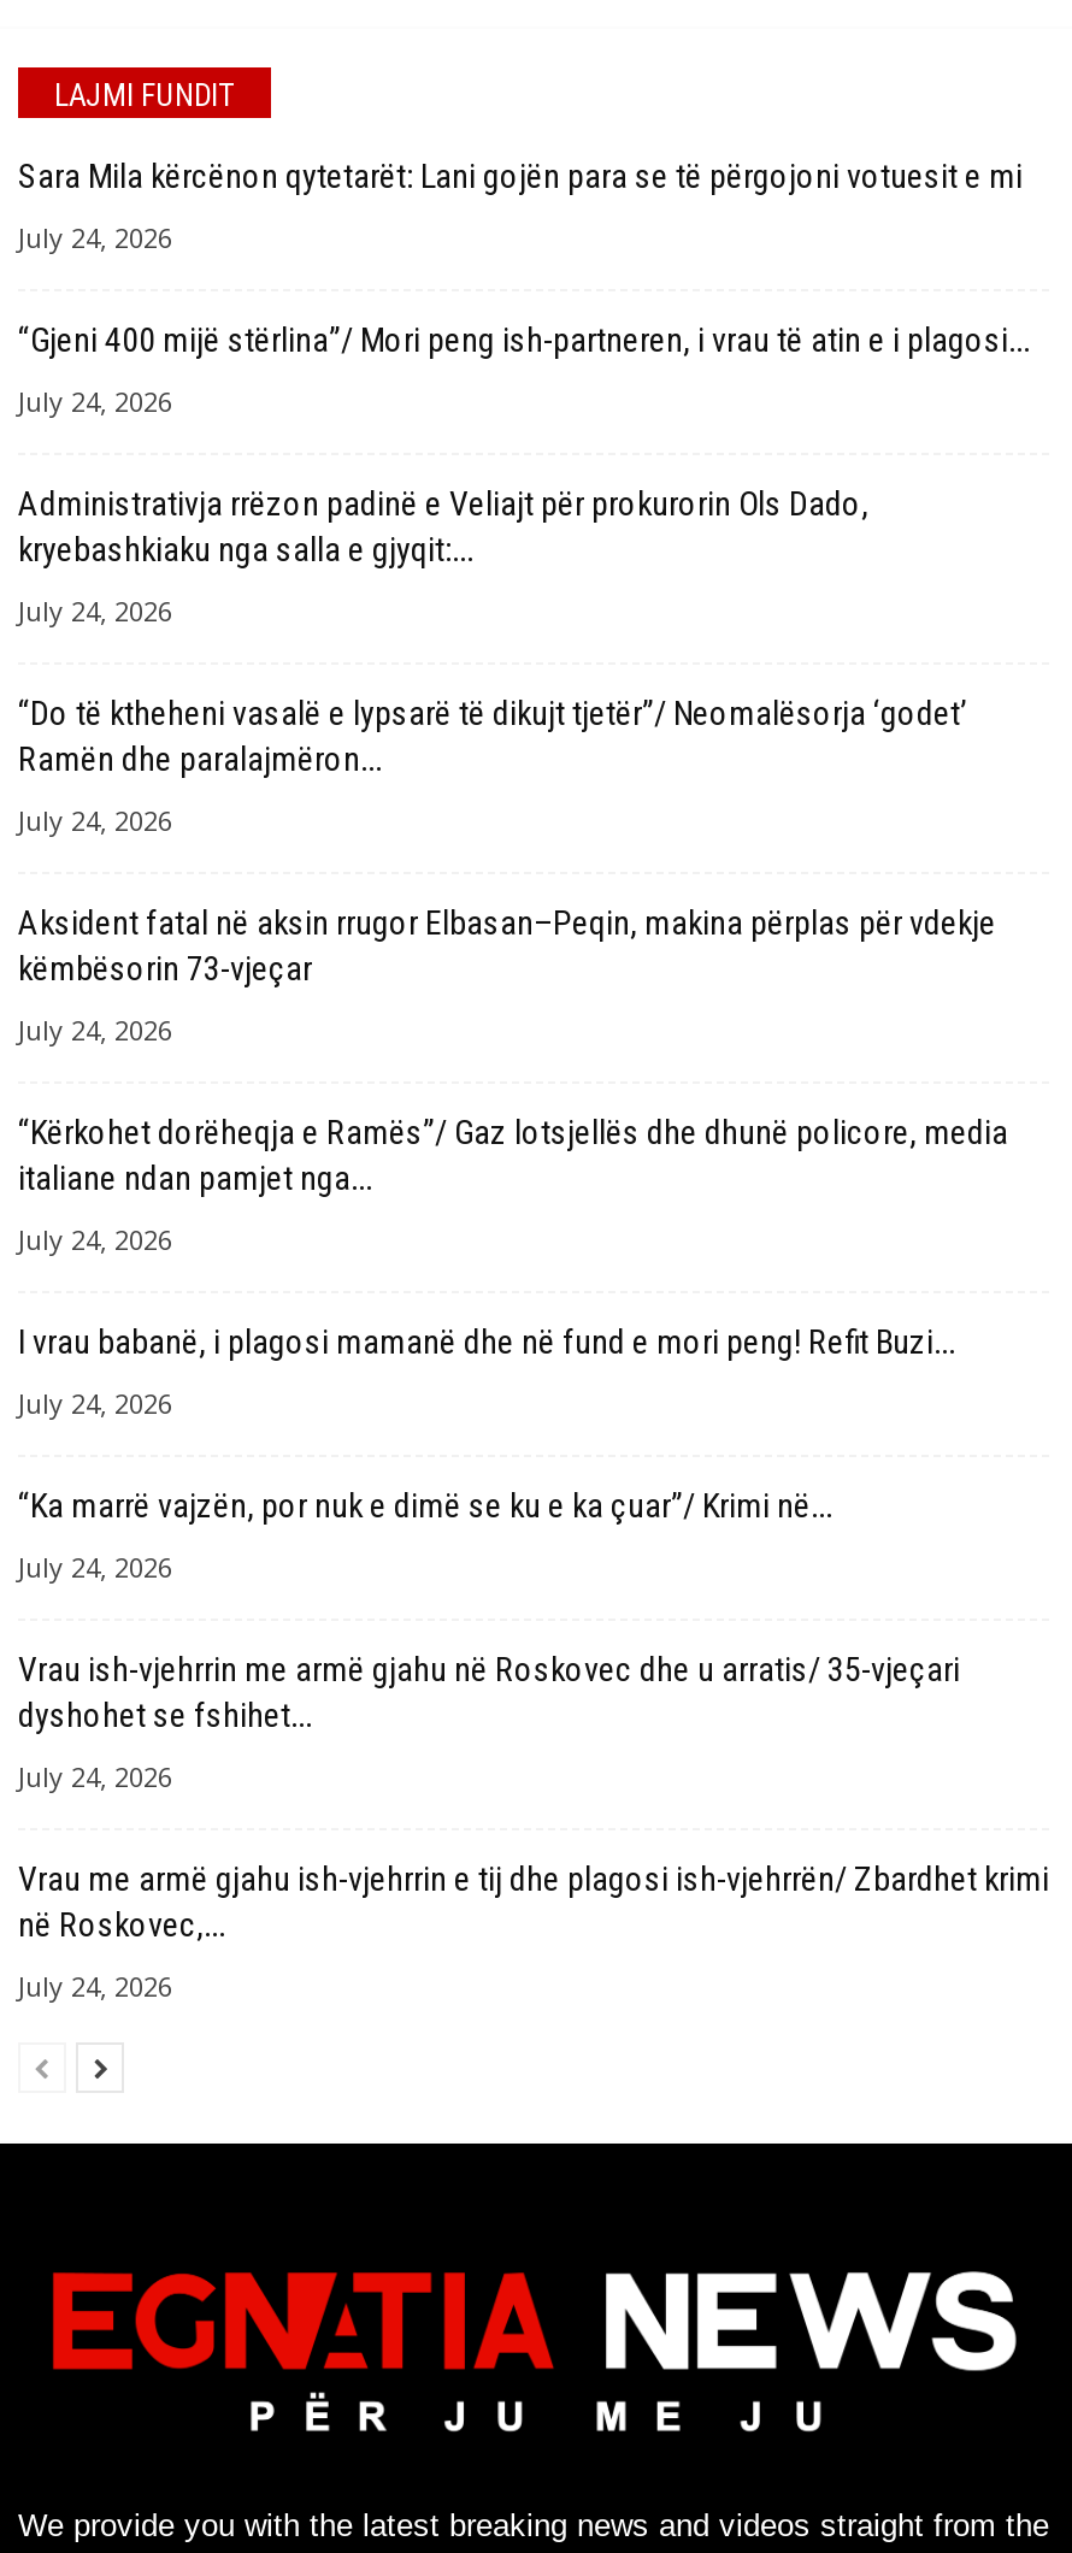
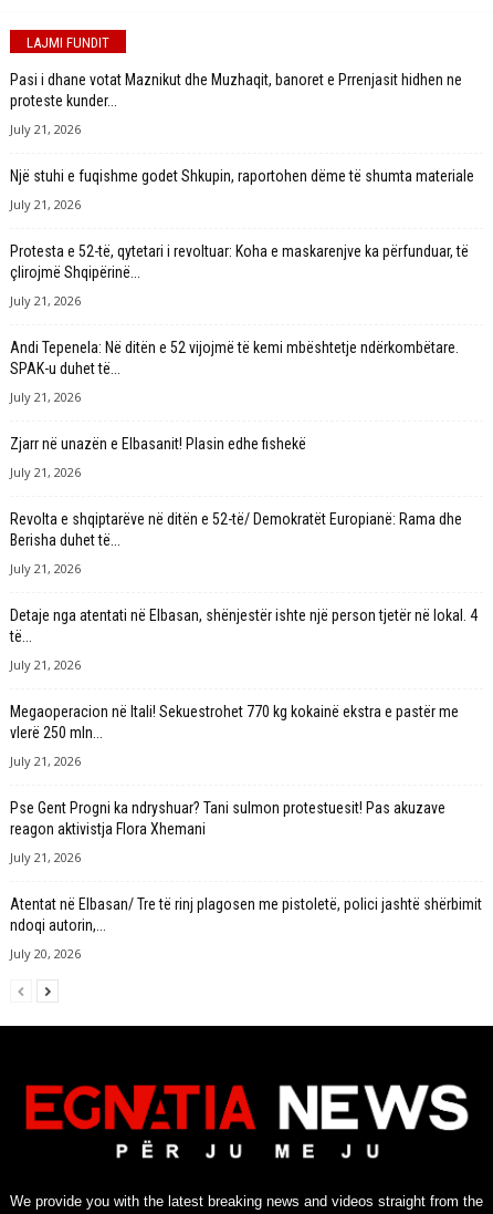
[18,156,1023,195] Sara Mila kërcënon qytetarët: Lani gojën para se të përgojoni votuesit e mi -> [10,71,462,109] Pasi i dhane votat Maznikut dhe Muzhaqit, banoret e Prrenjasit hidhen ne | proteste kunder...
[18,219,172,255] July 24, 2026 -> [10,121,81,137] July 21, 2026
[18,320,1030,359] “Gjeni 400 mijë stërlina”/ Mori peng ish-partneren, i vrau të atin e i plagosi... -> [10,167,474,185] Një stuhi e fuqishme godet Shkupin, raportohen dëme të shumta materiale
[18,383,172,419] July 24, 2026 -> [10,196,81,212] July 21, 2026
[18,484,868,568] Administrativja rrëzon padinë e Veliajt për prokurorin Ols Dado, | kryebashkiaku nga salla e gjyqit:... -> [10,242,469,281] Protesta e 52-të, qytetari i revoltuar: Koha e maskarenjve ka përfunduar, të | çlirojmë Shqipërinë...
[18,592,172,628] July 24, 2026 -> [10,292,81,309] July 21, 2026
[18,693,967,778] “Do të ktheheni vasalë e lypsarë të dikujt tjetër”/ Neomalësorja ‘godet’ | Ramën dhe paralajmëron... -> [10,339,459,377] Andi Tepenela: Në ditën e 52 vijojmë të kemi mbështetje ndërkombëtare. | SPAK-u duhet të...
[18,802,172,838] July 24, 2026 -> [10,388,81,405] July 21, 2026
[18,903,996,987] Aksident fatal në aksin rrugor Elbasan–Peqin, makina përplas për vdekje | këmbësorin 73-vjeçar -> [10,435,306,453] Zjarr në unazën e Elbasanit! Plasin edhe fishekë
[18,1011,172,1047] July 24, 2026 -> [10,464,81,480] July 21, 2026
[18,1112,1008,1197] “Kërkohet dorëheqja e Ramës”/ Gaz lotsjellës dhe dhunë policore, media | italiane ndan pamjet nga... -> [10,510,462,549] Revolta e shqiptarëve në ditën e 52-të/ Demokratët Europianë: Rama dhe | Berisha duhet të...
[18,1221,172,1257] July 24, 2026 -> [10,560,81,576] July 21, 2026
[18,1322,955,1361] I vrau babanë, i plagosi mamanë dhe në fund e mori peng! Refit Buzi... -> [10,606,478,645] Detaje nga atentati në Elbasan, shënjestër ishte një person tjetër në lokal. 4 | të...
[18,1385,172,1421] July 24, 2026 -> [10,656,81,673] July 21, 2026
[18,1486,832,1524] “Ka marrë vajzën, por nuk e dimë se ku e ka çuar”/ Krimi në... -> [10,703,459,741] Megaoperacion në Itali! Sekuestrohet 770 kg kokainë ekstra e pastër me | vlerë 250 mln...
[18,1548,172,1585] July 24, 2026 -> [10,752,81,769] July 21, 2026
[18,1650,960,1734] Vrau ish-vjehrrin me armë gjahu në Roskovec dhe u arratis/ 35-vjeçari | dyshohet se fshihet... -> [10,799,445,838] Pse Gent Progni ka ndryshuar? Tani sulmon protestuesit! Pas akuzave | reagon aktivistja Flora Xhemani
[18,1758,172,1794] July 24, 2026 -> [10,849,81,865] July 21, 2026
[18,1859,1049,1943] Vrau me armë gjahu ish-vjehrrin e tij dhe plagosi ish-vjehrrën/ Zbardhet krimi | në Roskovec,... -> [10,895,482,934] Atentat në Elbasan/ Tre të rinj plagosen me pistoletë, polici jashtë shërbimit | ndoqi autorin,...
[18,1967,172,2004] July 24, 2026 -> [10,945,81,962] July 20, 2026

